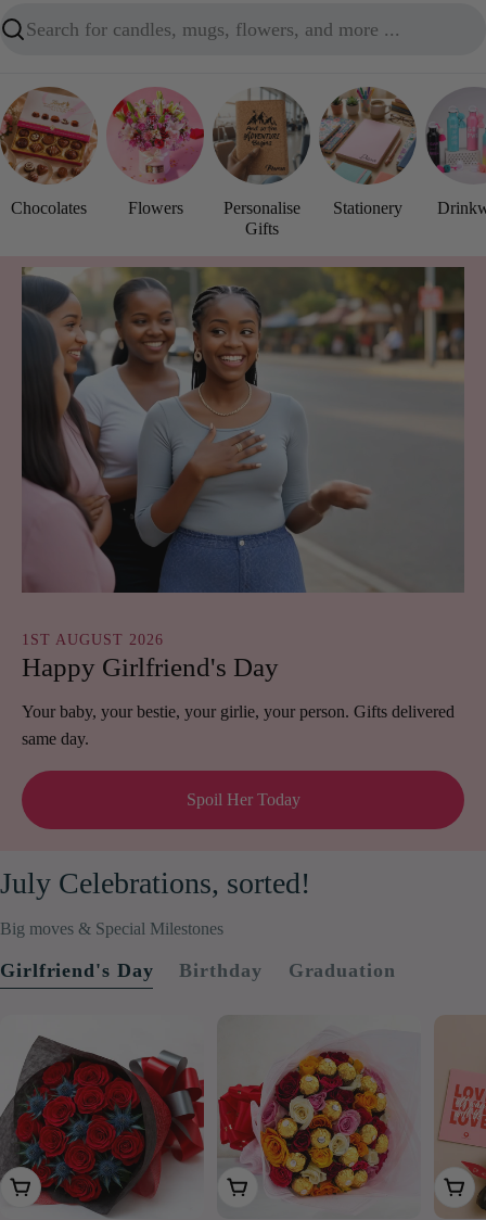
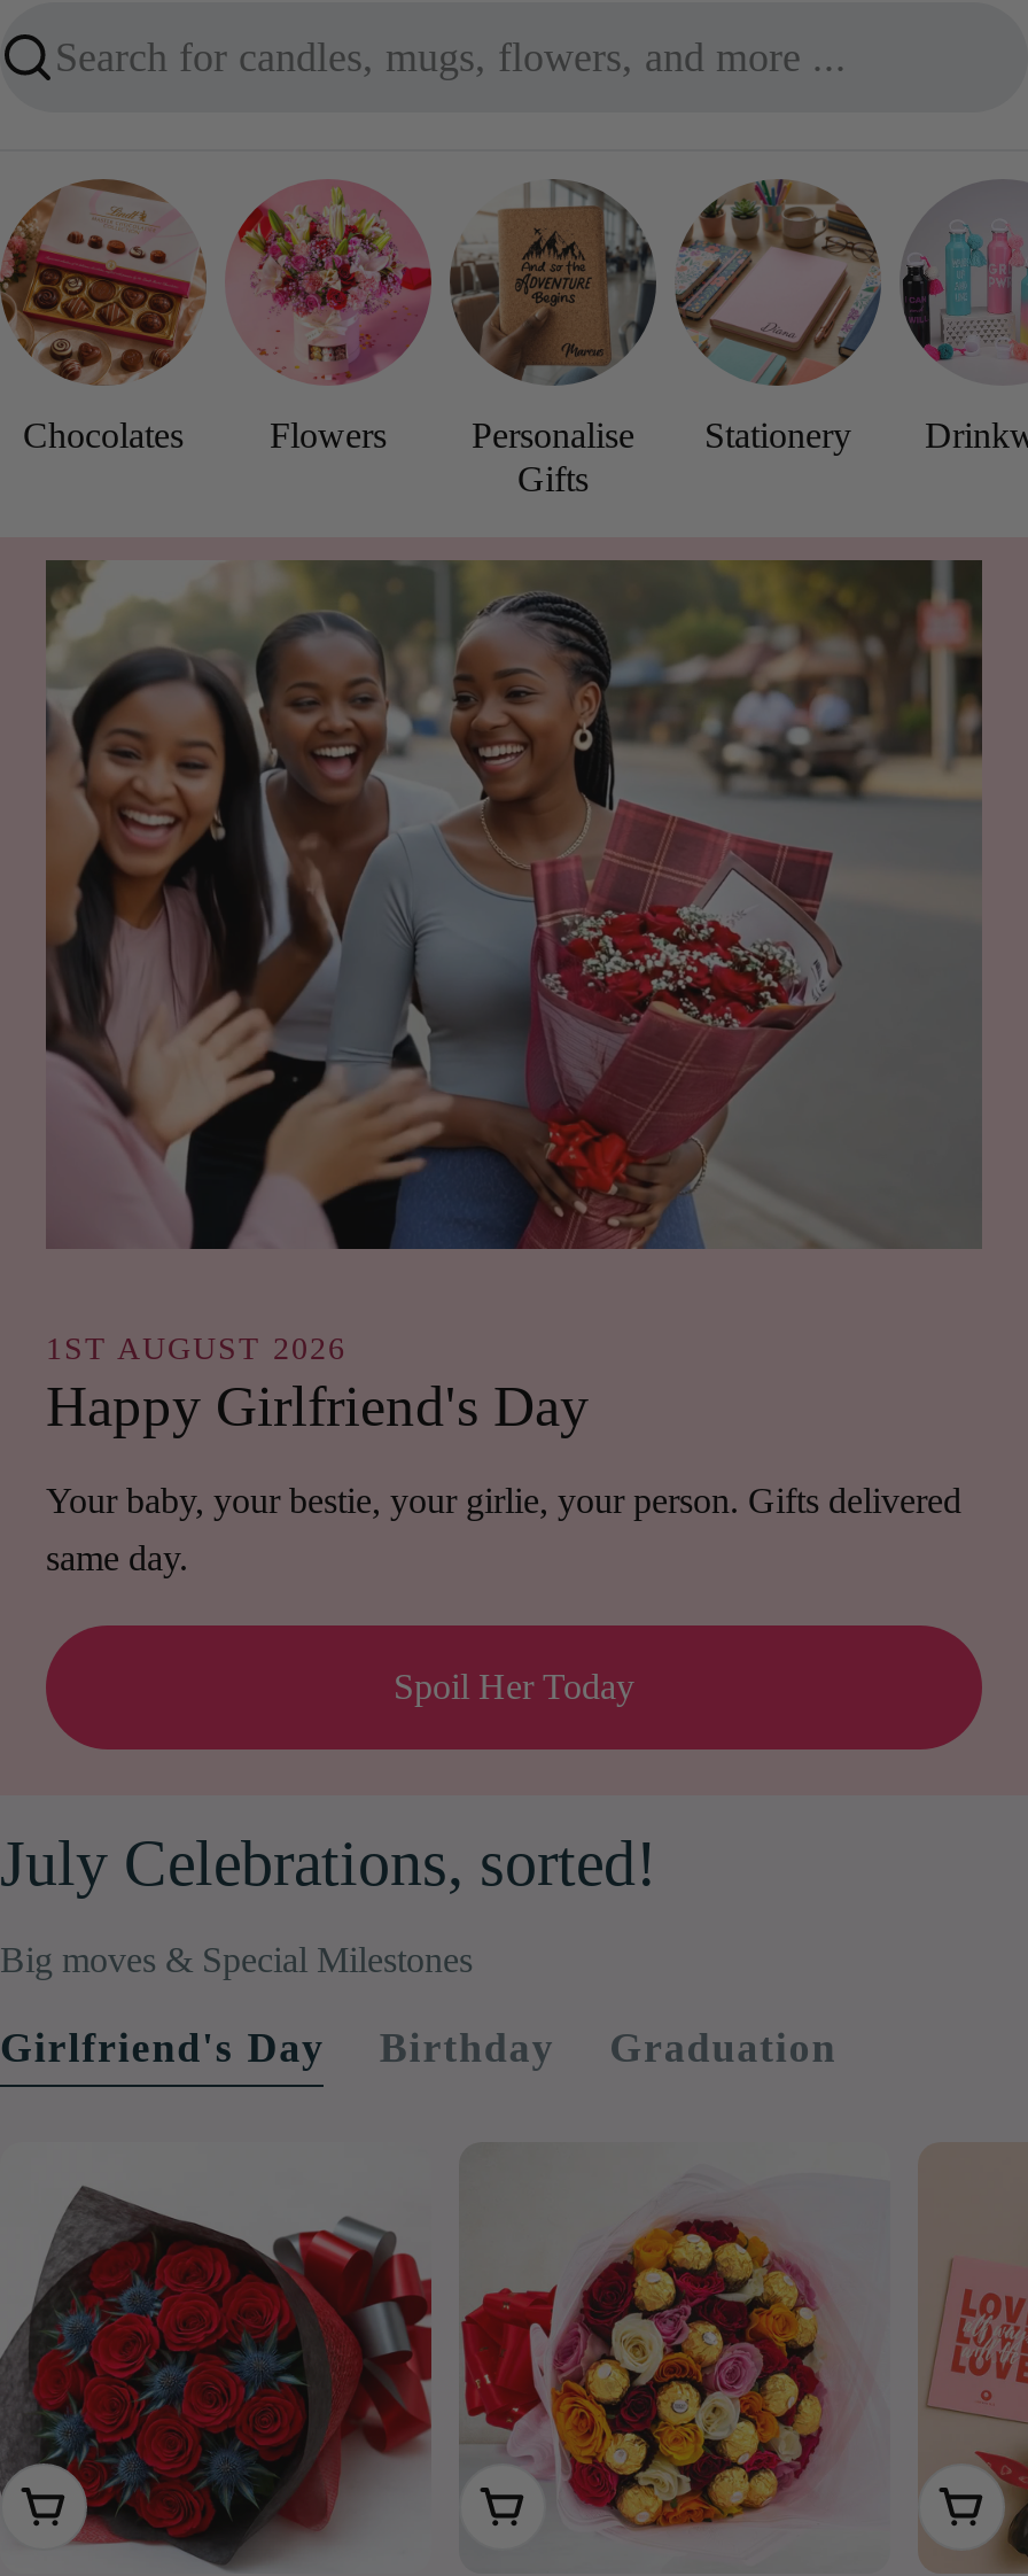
[21,266,464,594] [image] -> [44,558,982,1251] [image]

